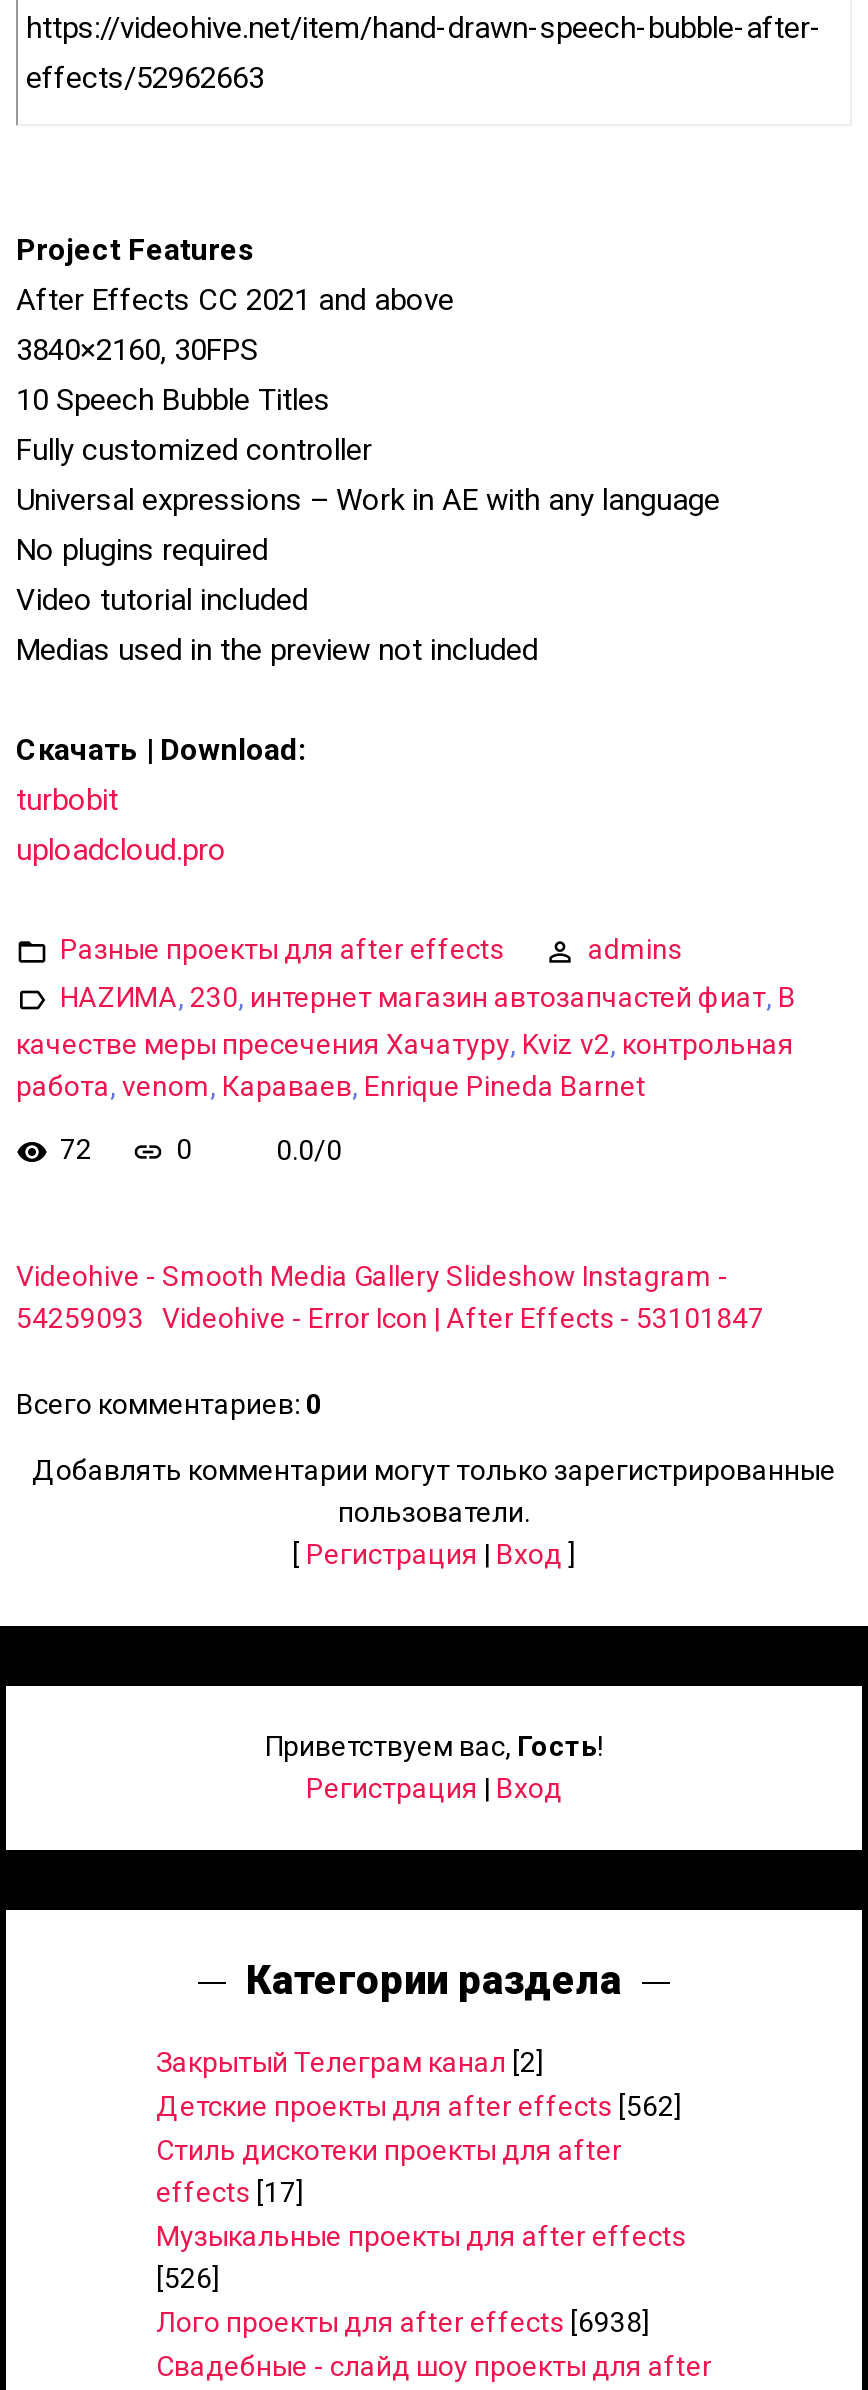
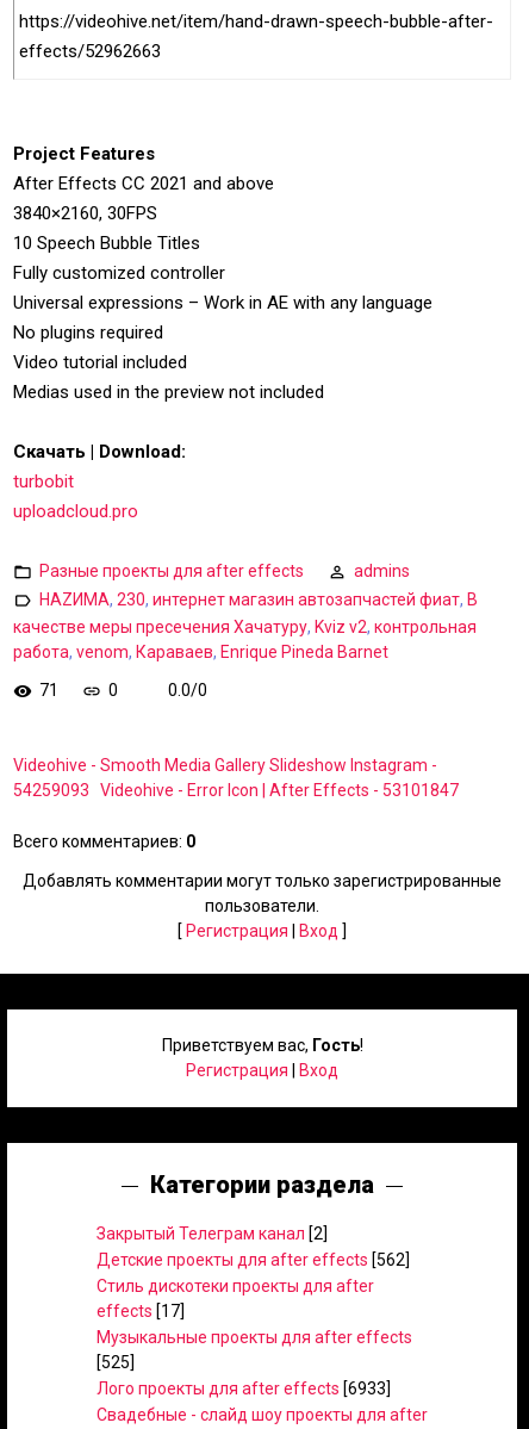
[60,1133,92,1165] 72 -> [39,680,58,699] 71
[156,2262,220,2294] [526] -> [97,1353,135,1372] [525]
[156,2306,650,2338] Лого проекты для after effects [6938] -> [97,1379,391,1398] Лого проекты для after effects [6933]

